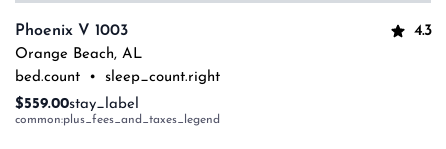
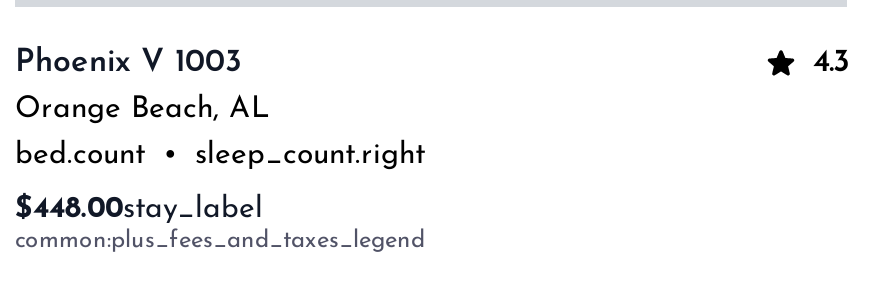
[15,97,139,112] $559.00stay_label -> [15,195,263,225] $448.00stay_label

